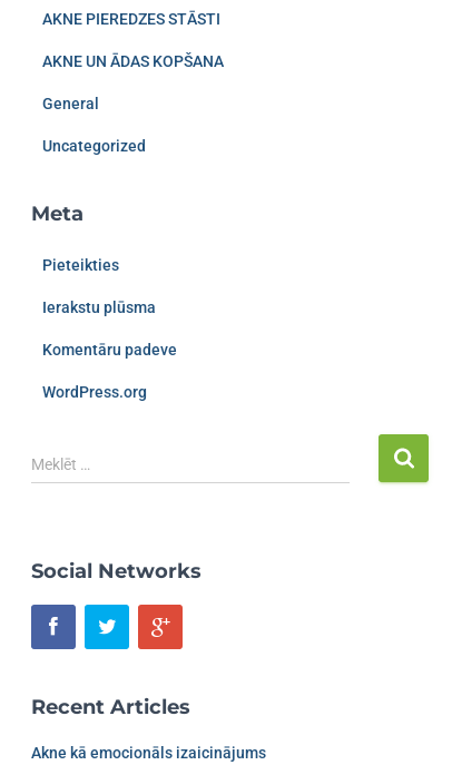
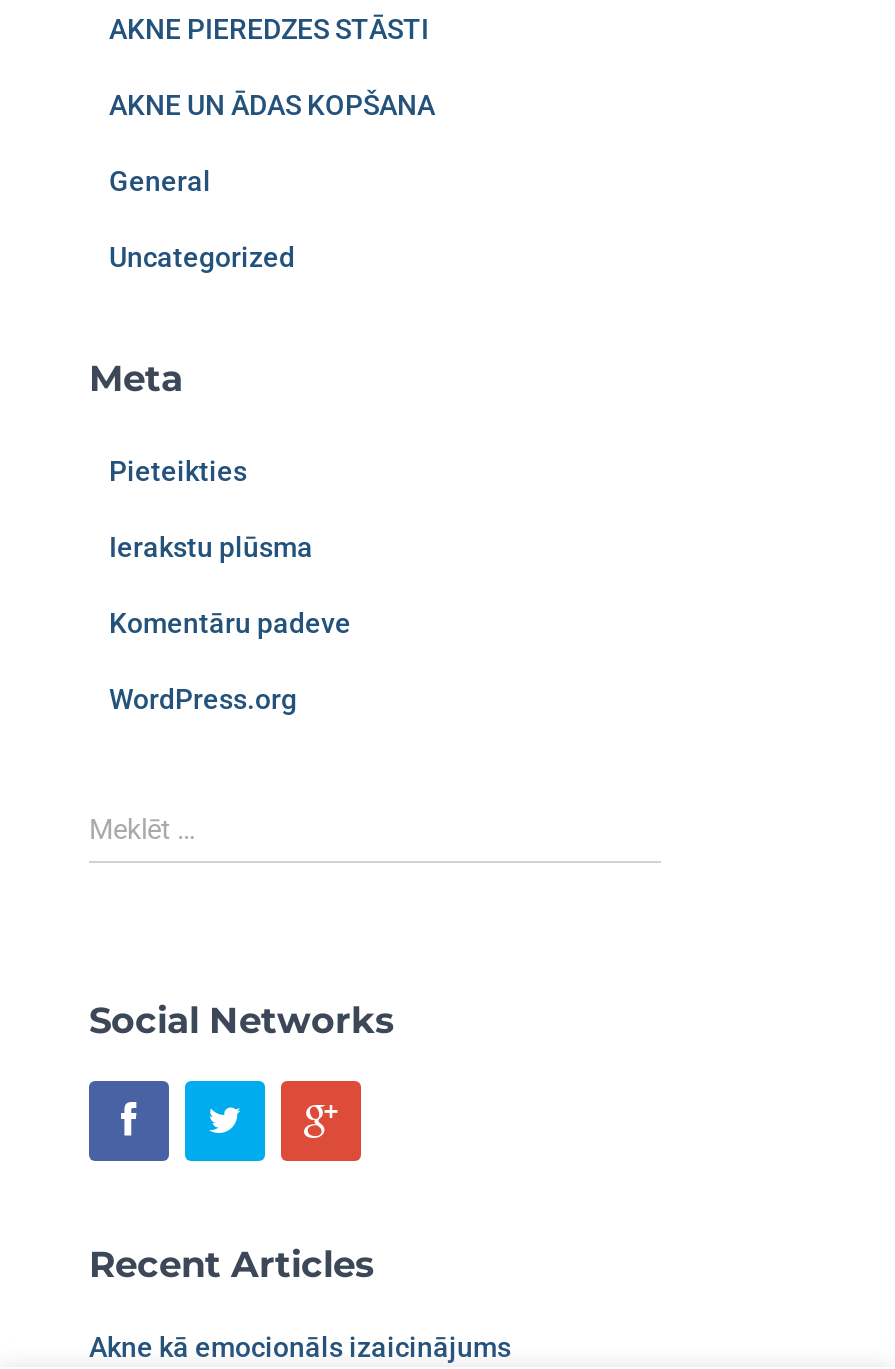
[377,433,430,484] [image] -> none

